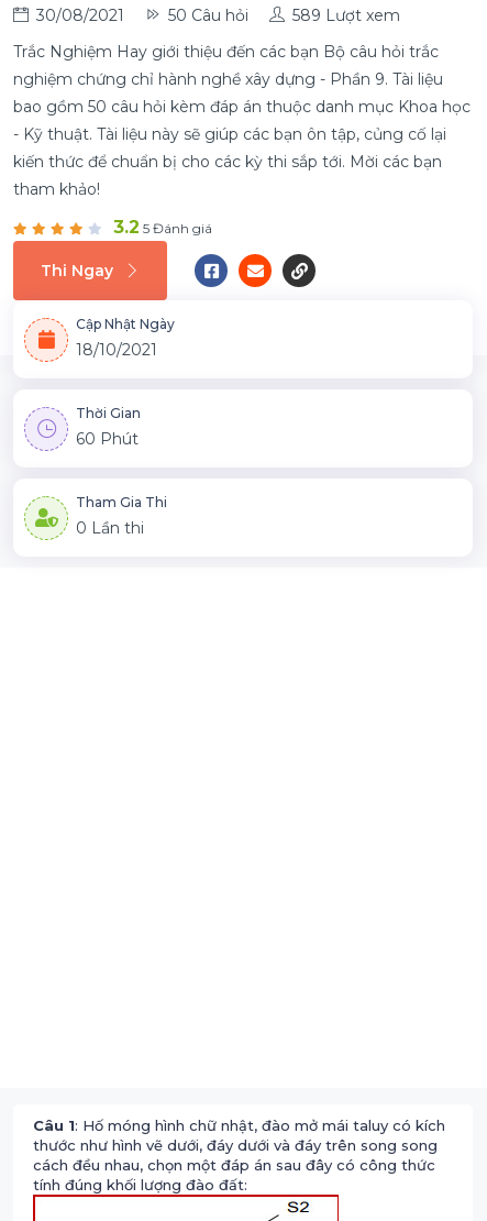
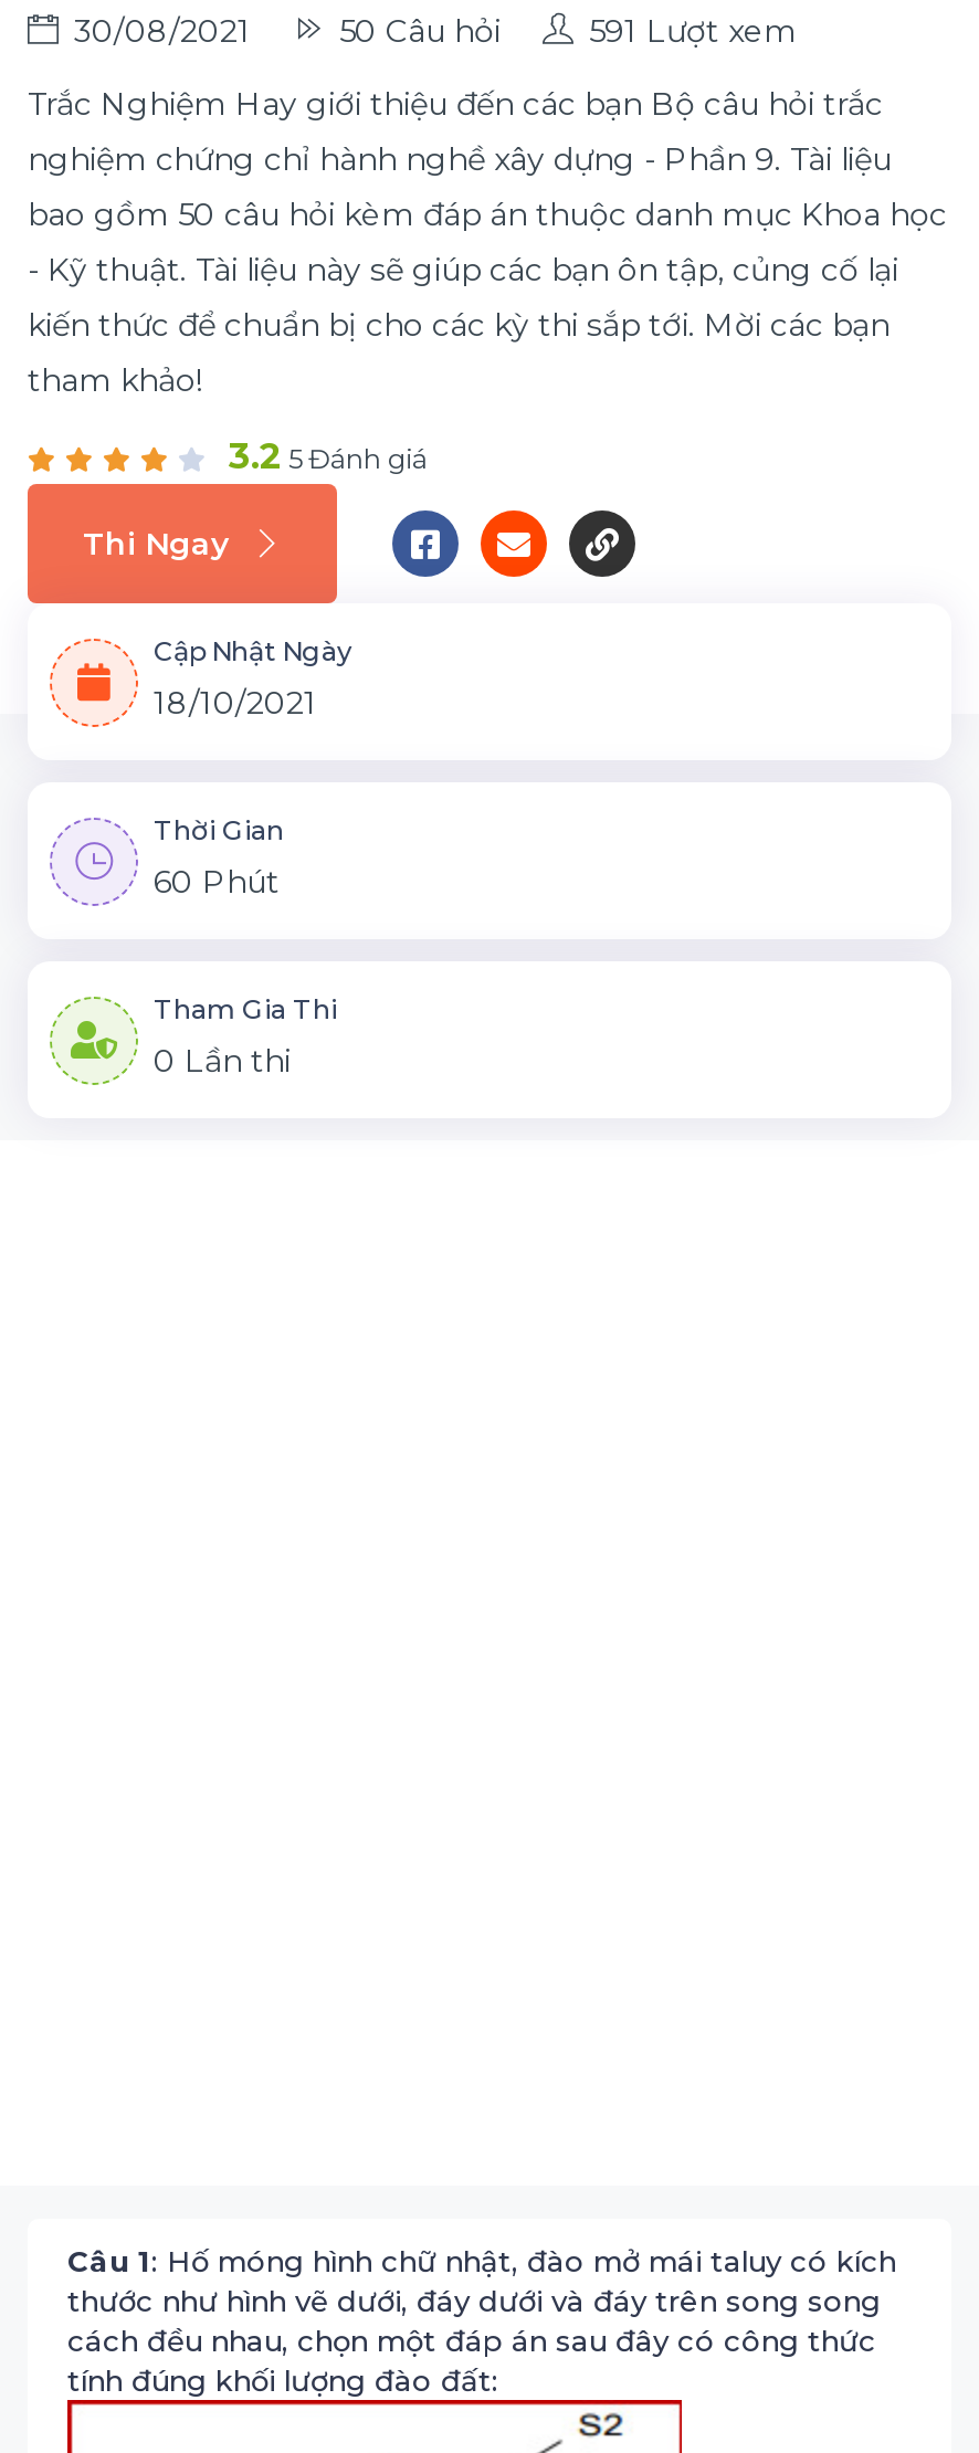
[292,5,400,25] 589 Lượt xem -> [589,11,797,51] 591 Lượt xem

